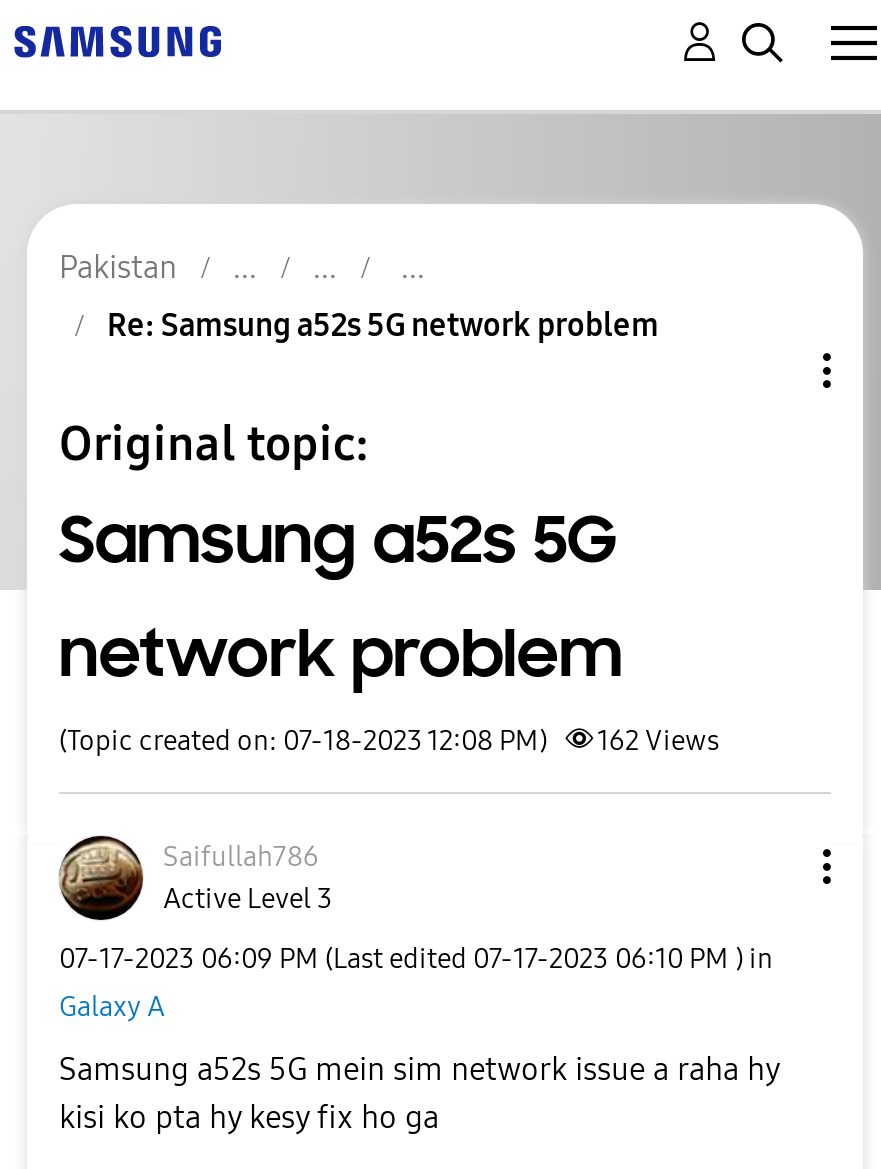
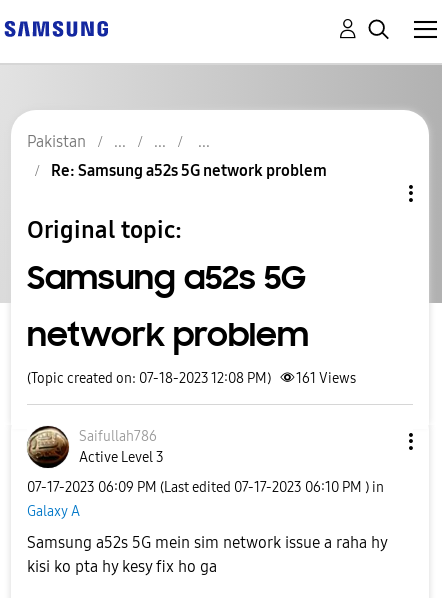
[59,724,719,758] (Topic created on: 07-18-2023 12:08 PM) 162 Views -> [27,370,356,387] (Topic created on: 07-18-2023 12:08 PM) 161 Views

